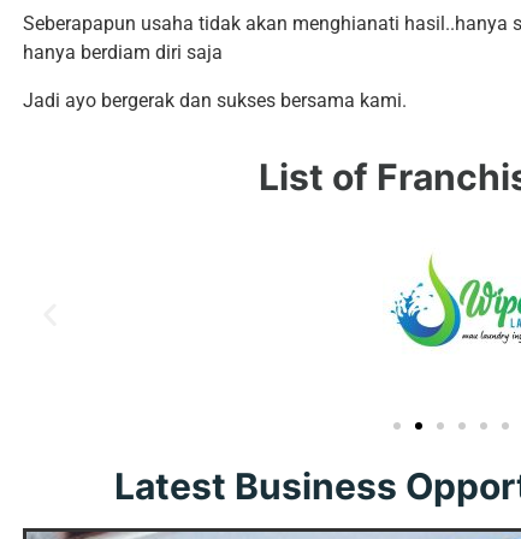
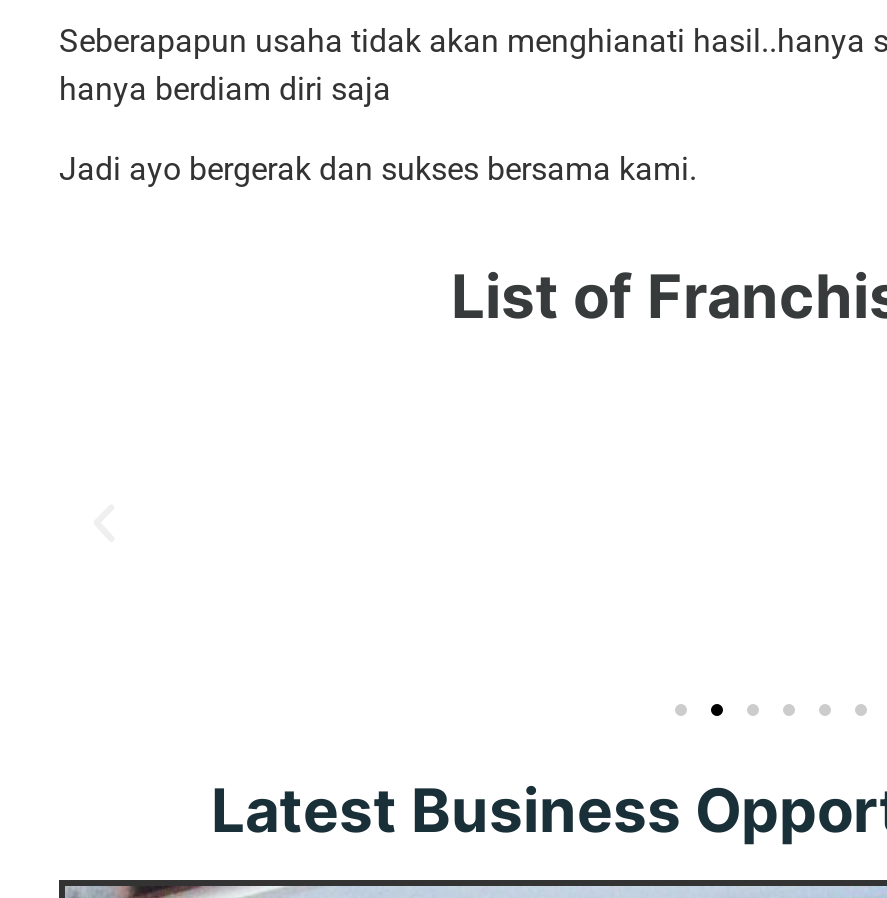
[389,255,517,348] [image] -> none

